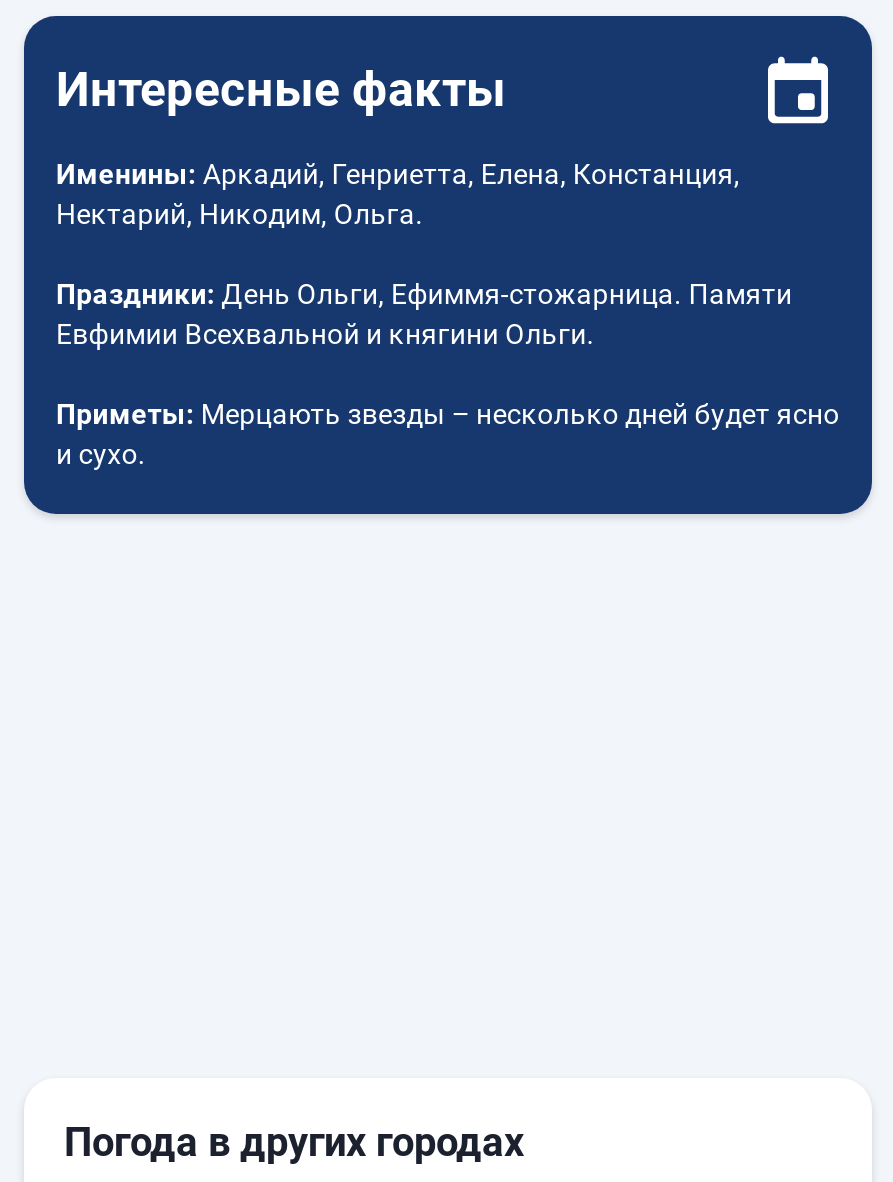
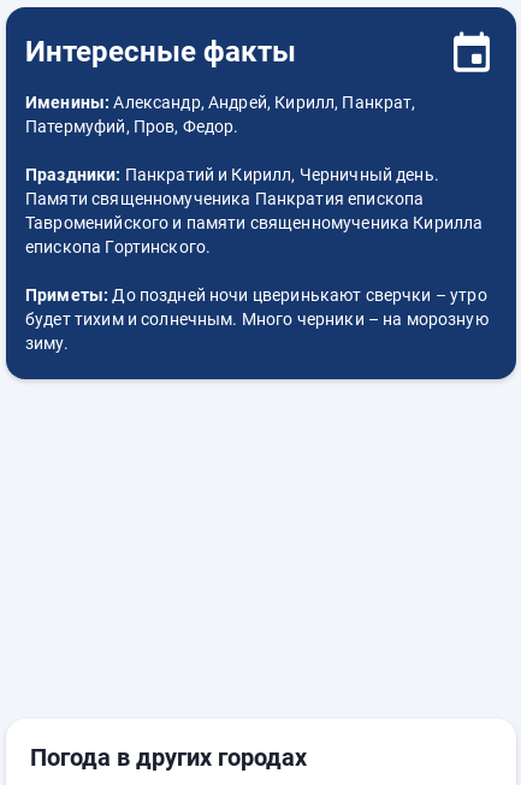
[56,158,740,230] Именины: Аркадий, Генриетта, Елена, Констанция, | Нектарий, Никодим, Ольга. -> [25,93,416,136] Именины: Александр, Андрей, Кирилл, Панкрат, | Патермуфий, Пров, Федор.
[56,278,792,350] Праздники: День Ольги, Ефиммя-стожарница. Памяти | Евфимии Всехвальной и княгини Ольги. -> [25,165,483,256] Праздники: Панкратий и Кирилл, Черничный день. | Памяти священномученика Панкратия епископа | Тавроменийского и памяти священномученика Кирилла | епископа Гортинского.
[56,398,840,470] Приметы: Мерцають звезды – несколько дней будет ясно | и сухо. -> [25,285,488,353] Приметы: До поздней ночи цверинькают сверчки – утро | будет тихим и солнечным. Много черники – на морозную | зиму.

